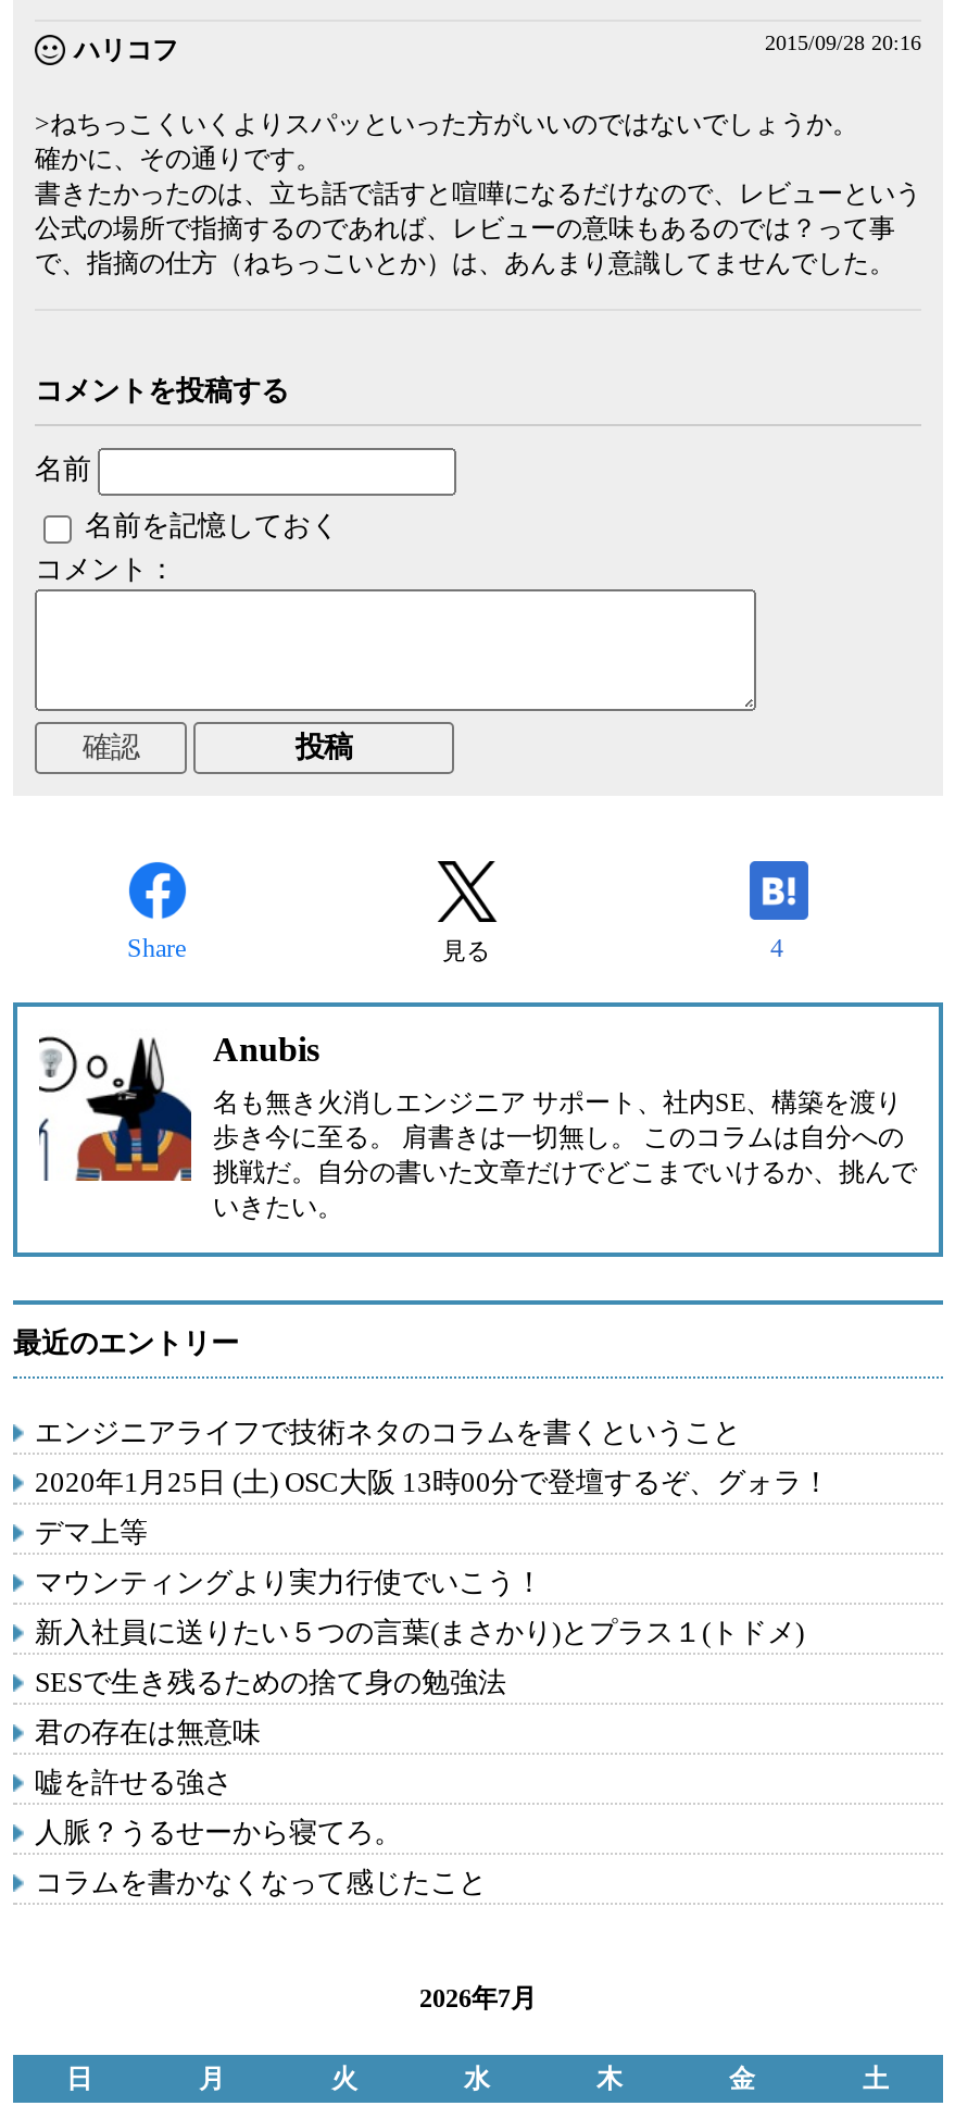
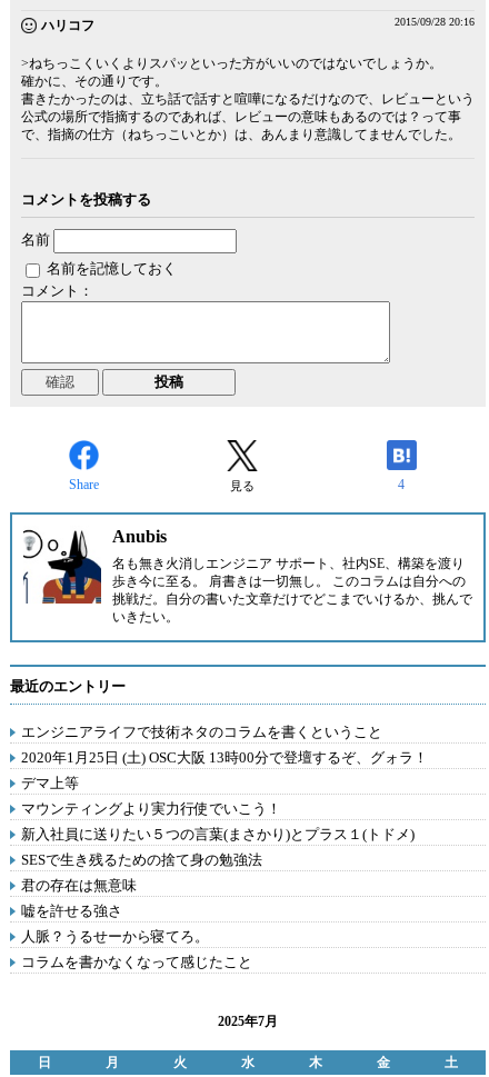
[419,1983,537,2014] 2026年7月 -> [218,1014,278,1029] 2025年7月

